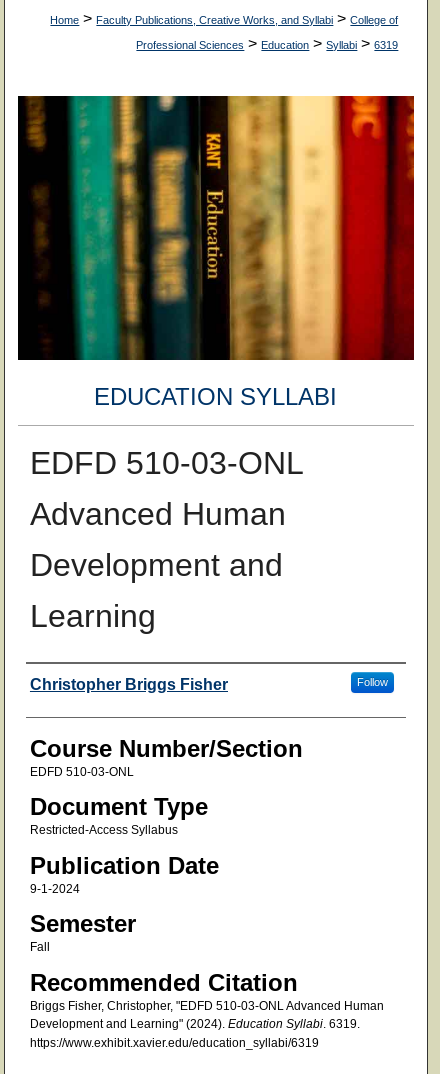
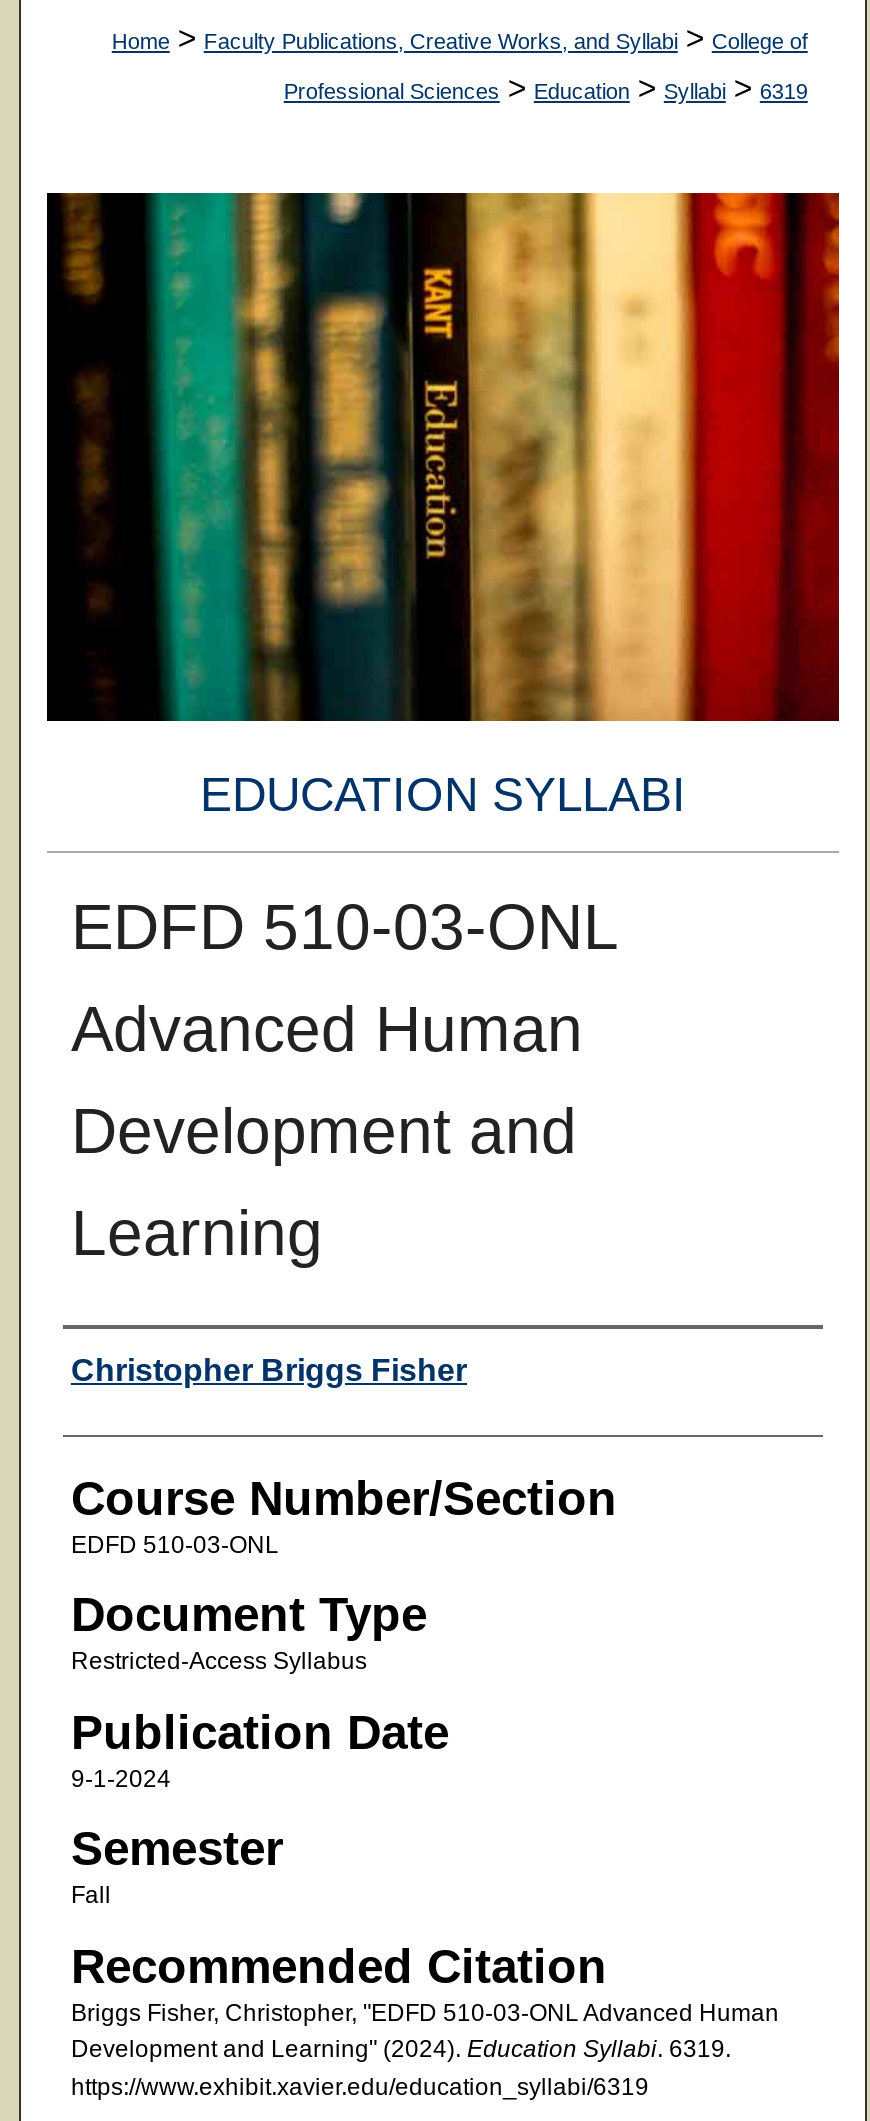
[357,676,388,688] Follow -> none

